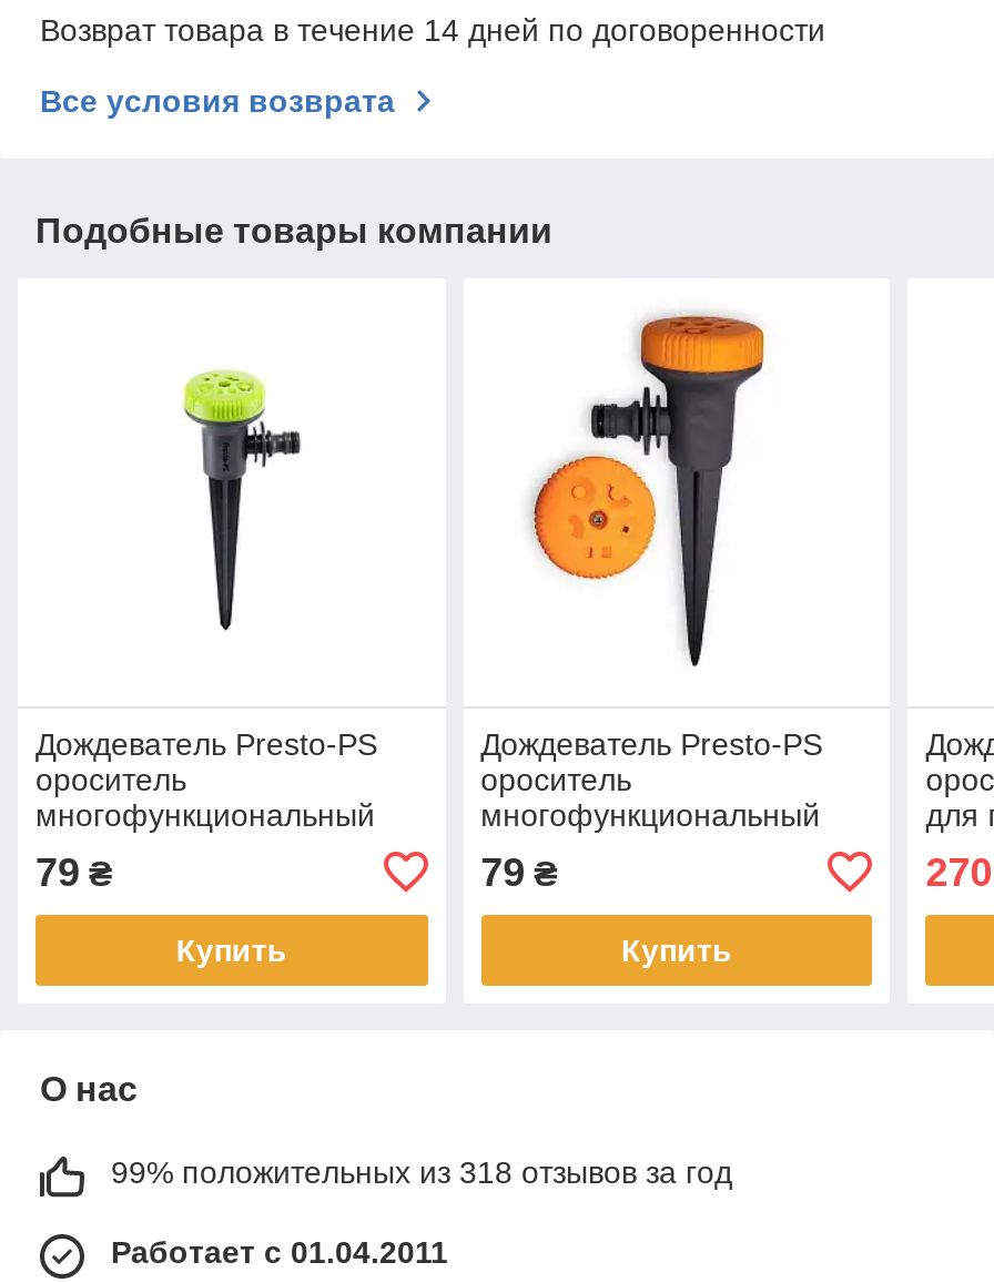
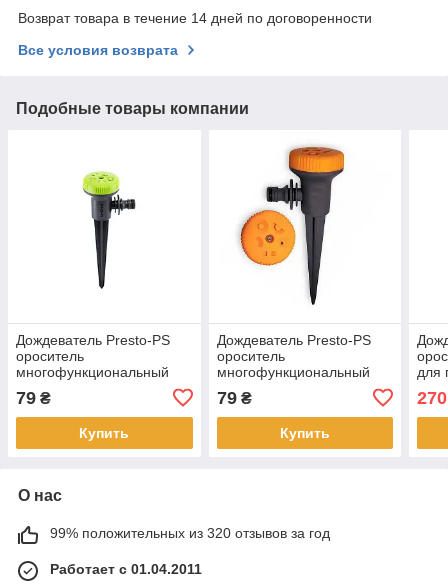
[111,1154,732,1189] 99% положительных из 318 отзывов за год -> [50,525,330,541] 99% положительных из 320 отзывов за год

